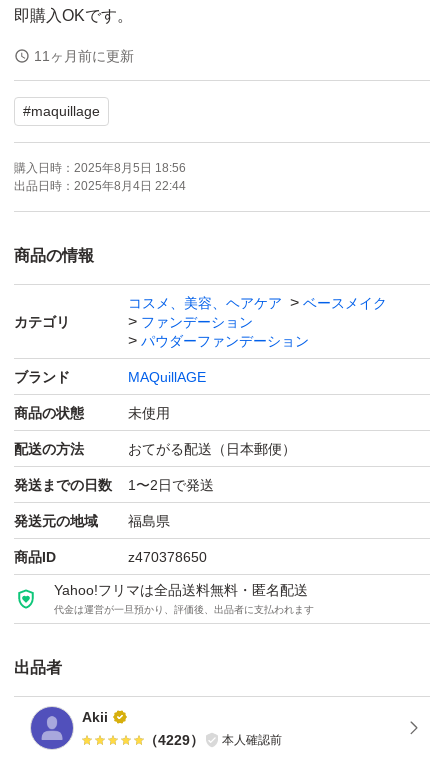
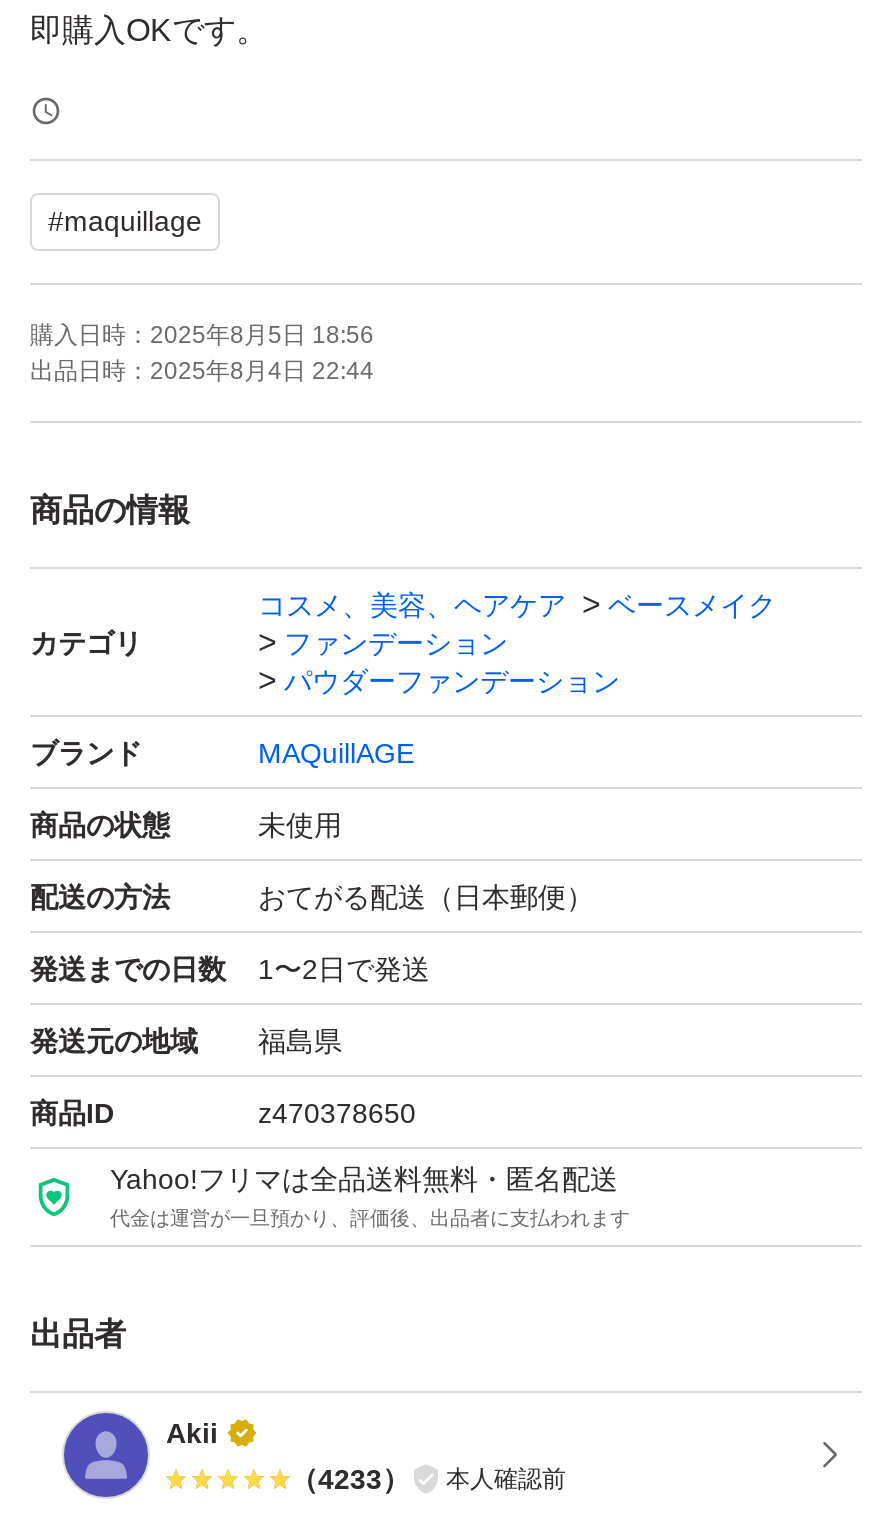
[34,48,134,64] 11ヶ月前に更新 -> none
[144,732,282,748] （4229） 本人確認前 -> [290,1463,566,1495] （4233） 本人確認前

